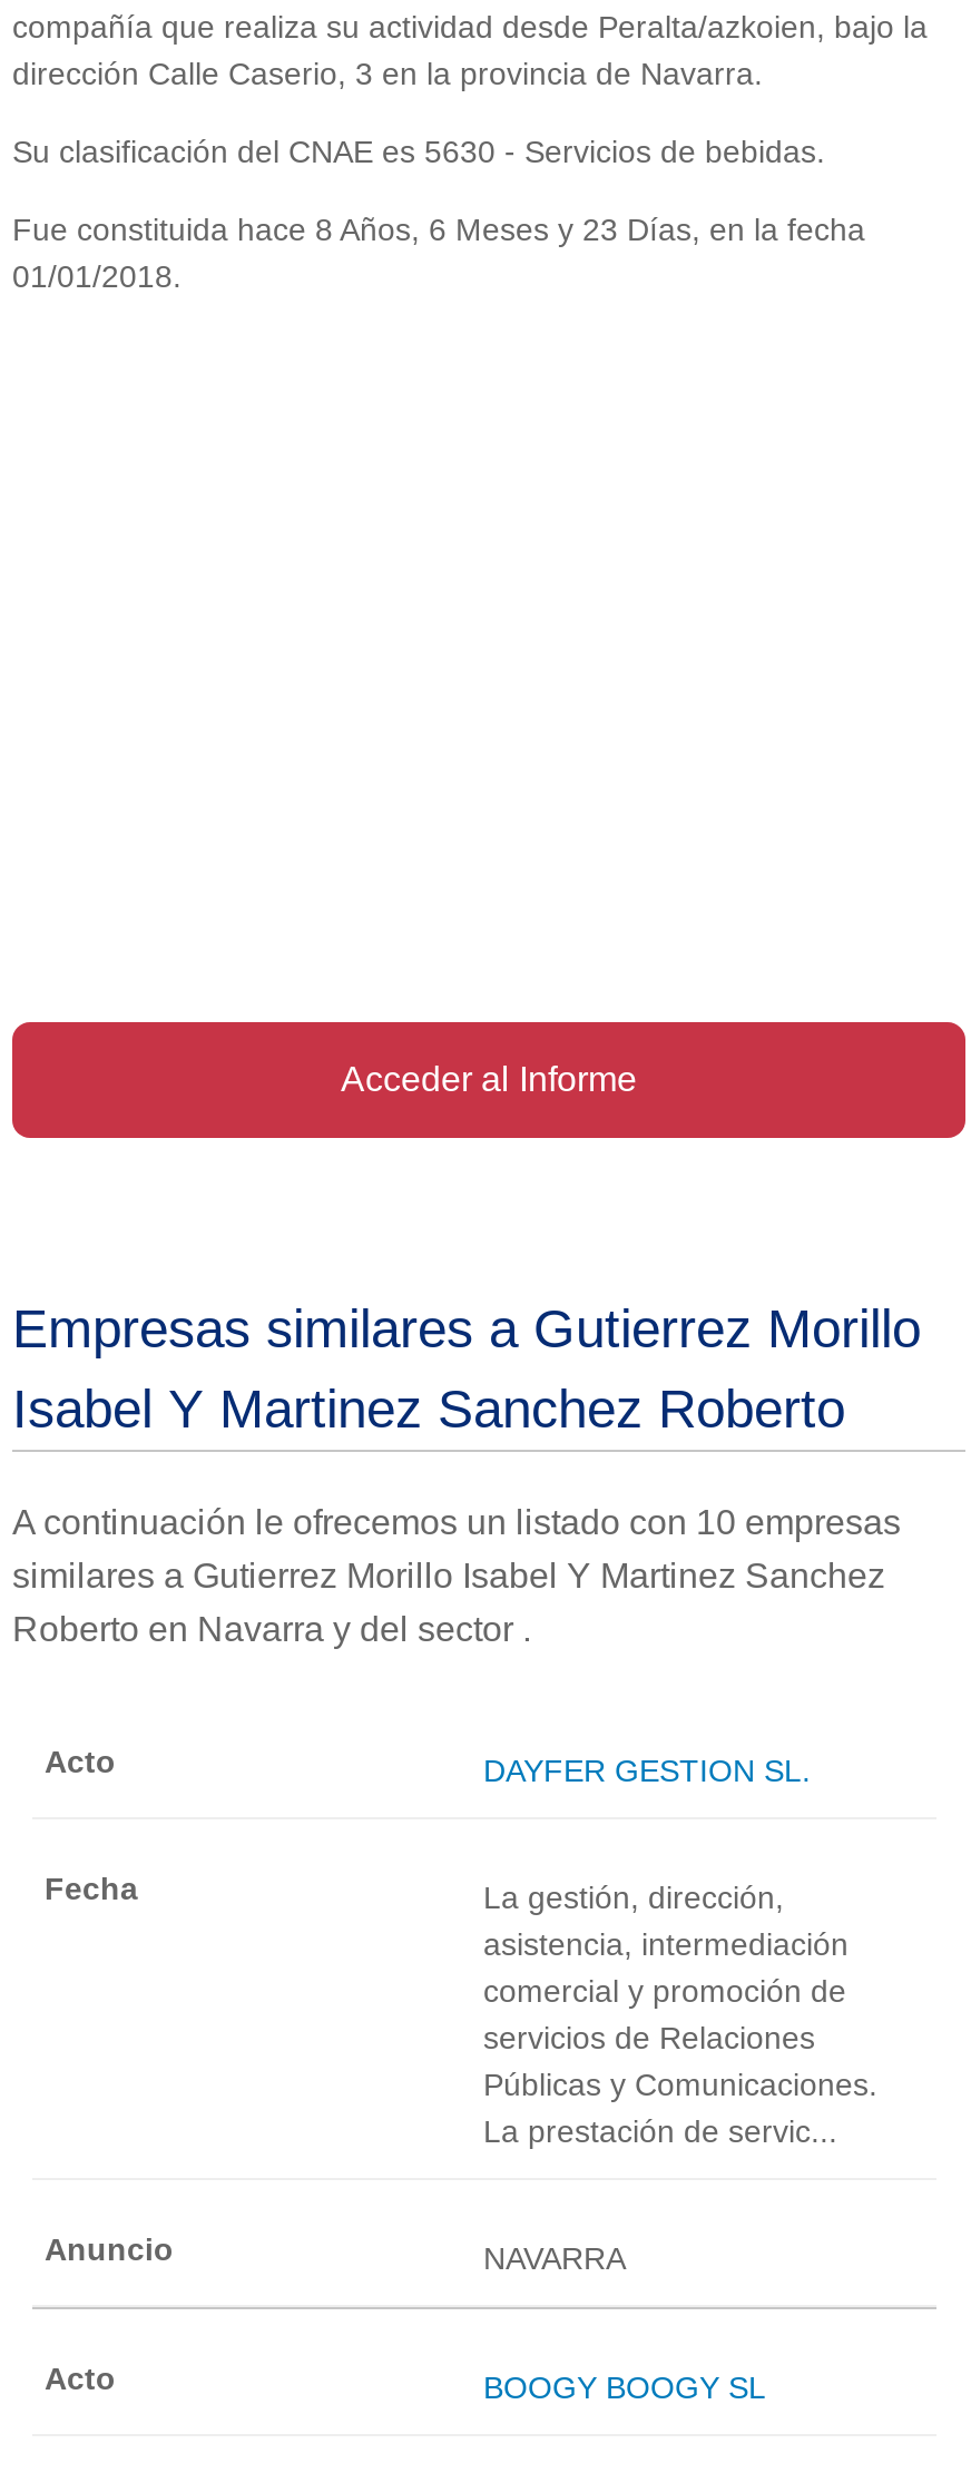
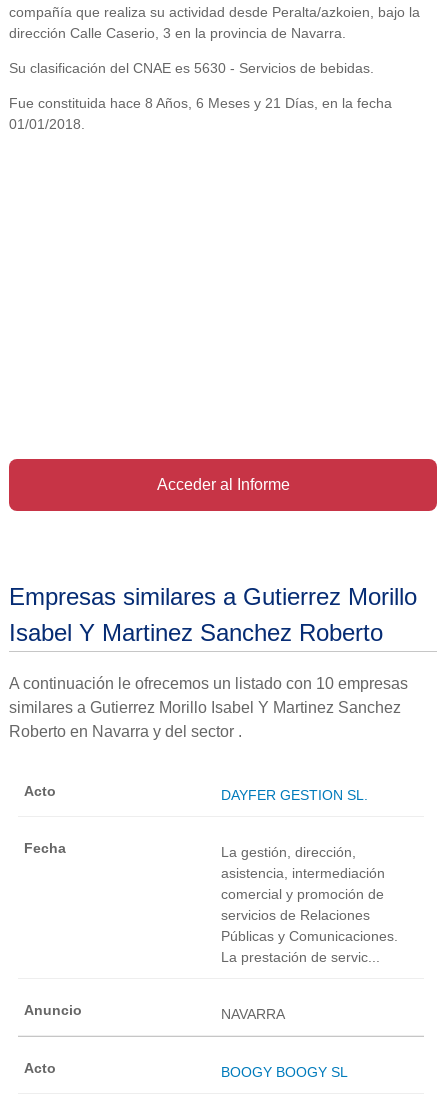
[12,211,865,247] Fue constituida hace 8 Años, 6 Meses y 23 Días, en la fecha -> [9,95,392,111] Fue constituida hace 8 Años, 6 Meses y 21 Días, en la fecha

